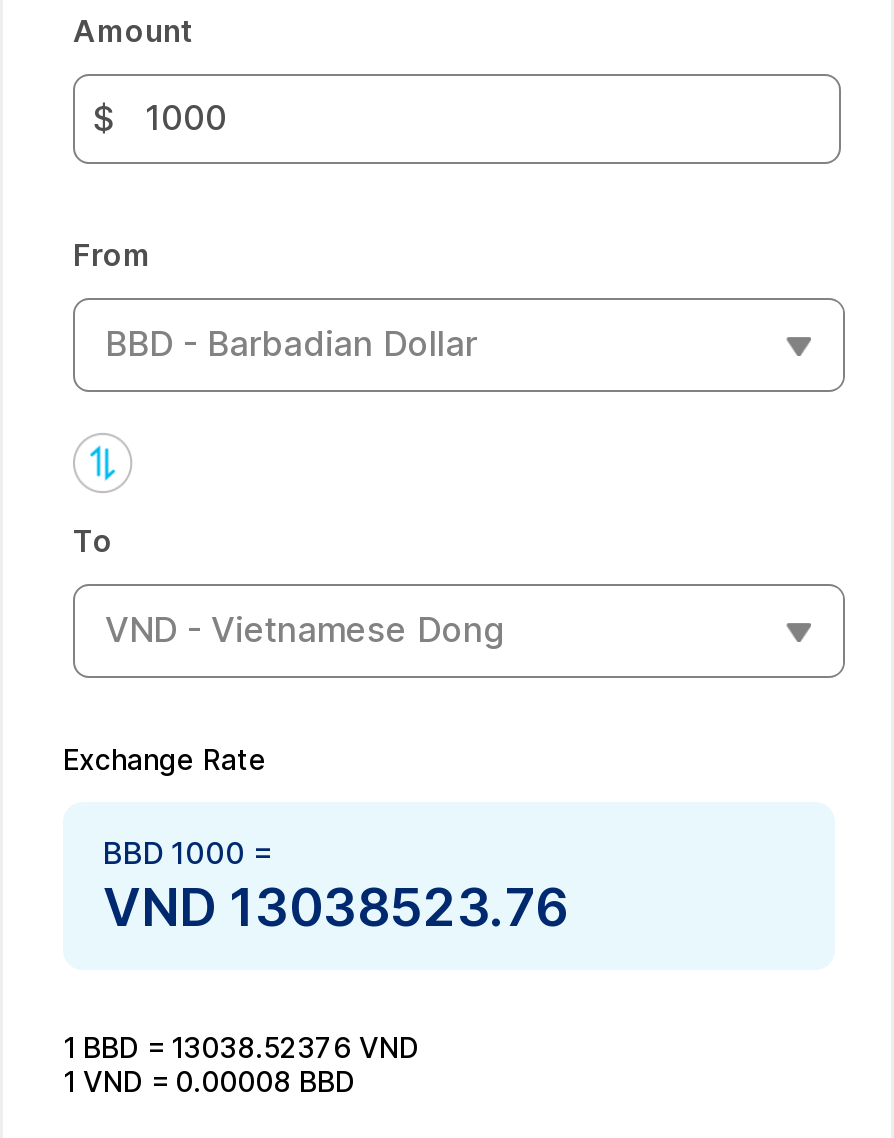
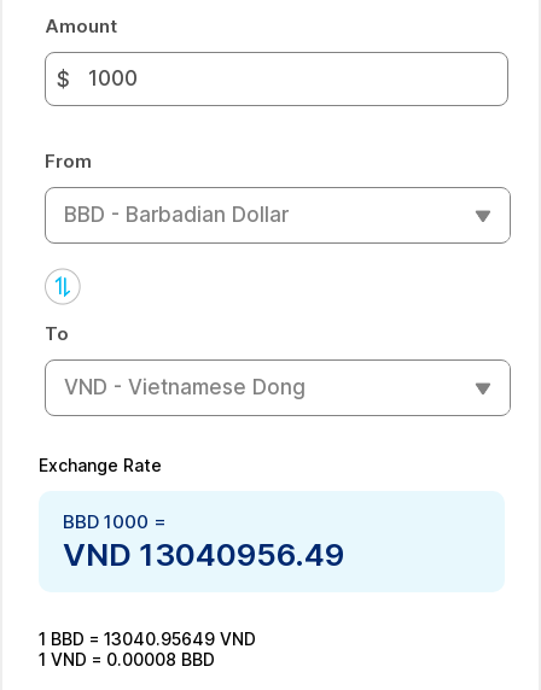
[103,875,567,937] VND 13038523.76 -> [63,535,344,572] VND 13040956.49
[63,1029,419,1063] 1 BBD = 13038.52376 VND -> [39,628,256,648] 1 BBD = 13040.95649 VND

